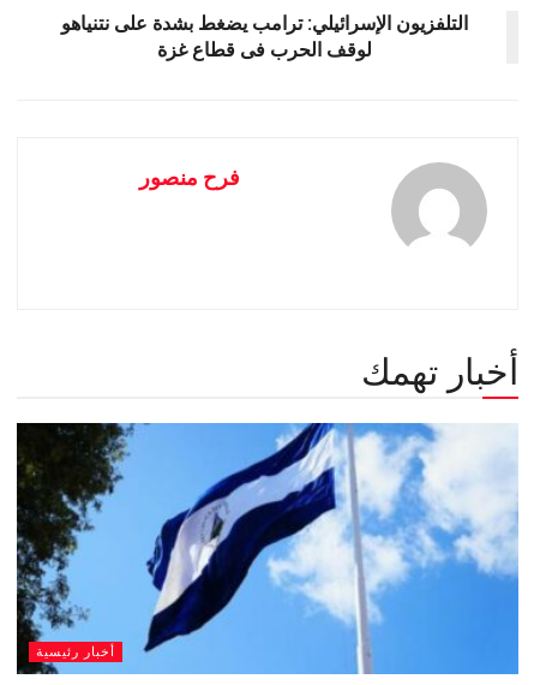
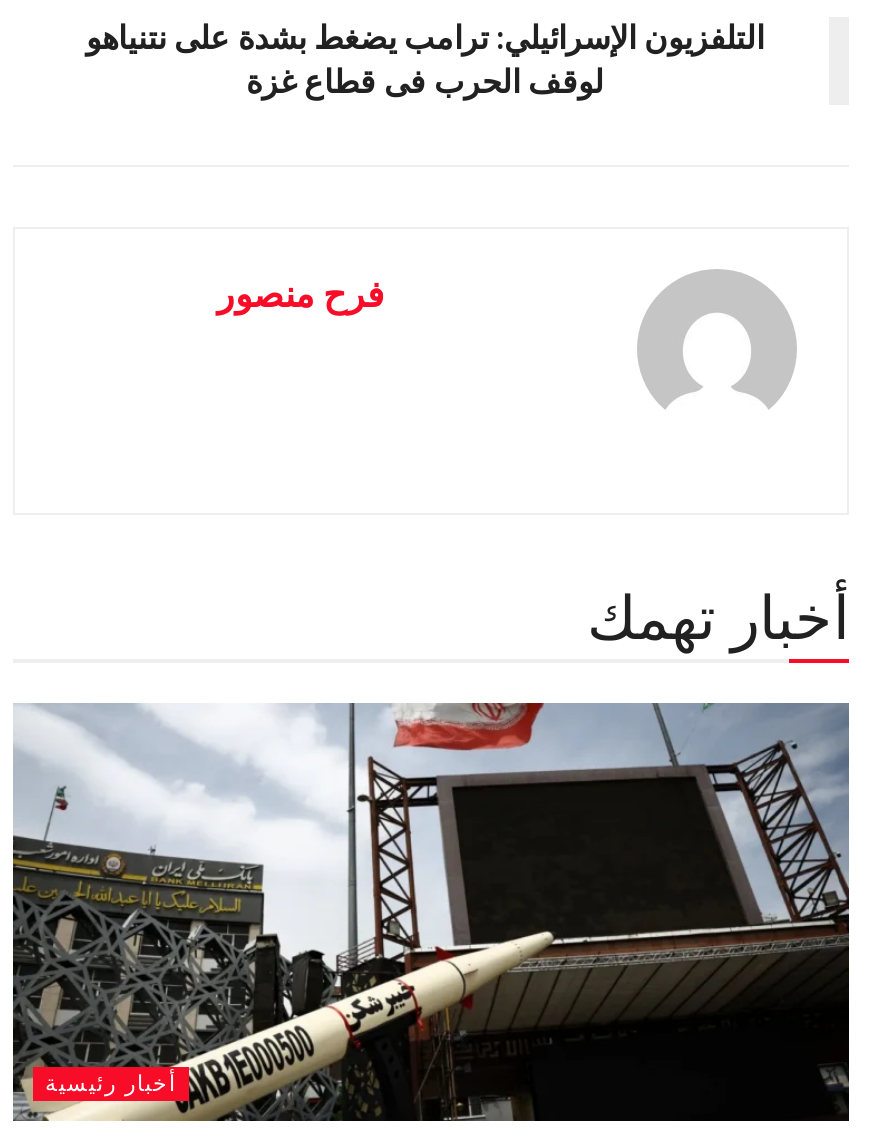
[16,422,520,675] [image] -> [11,701,851,1123] [image]

